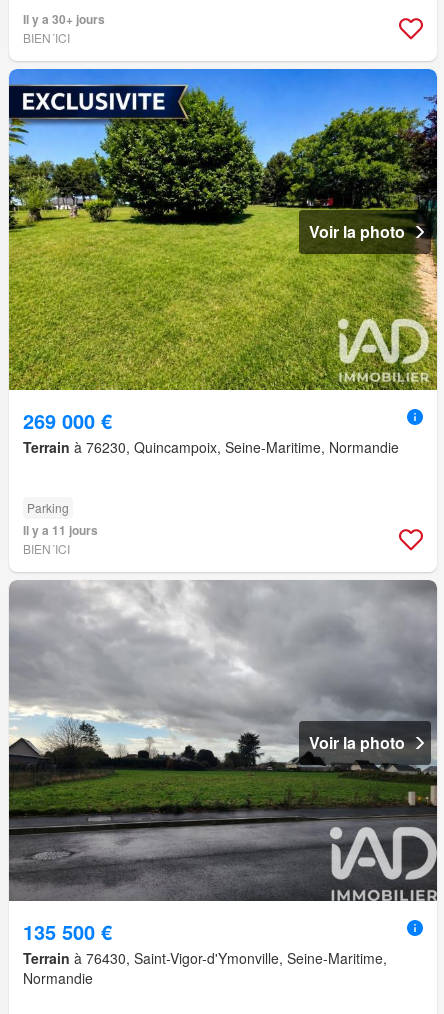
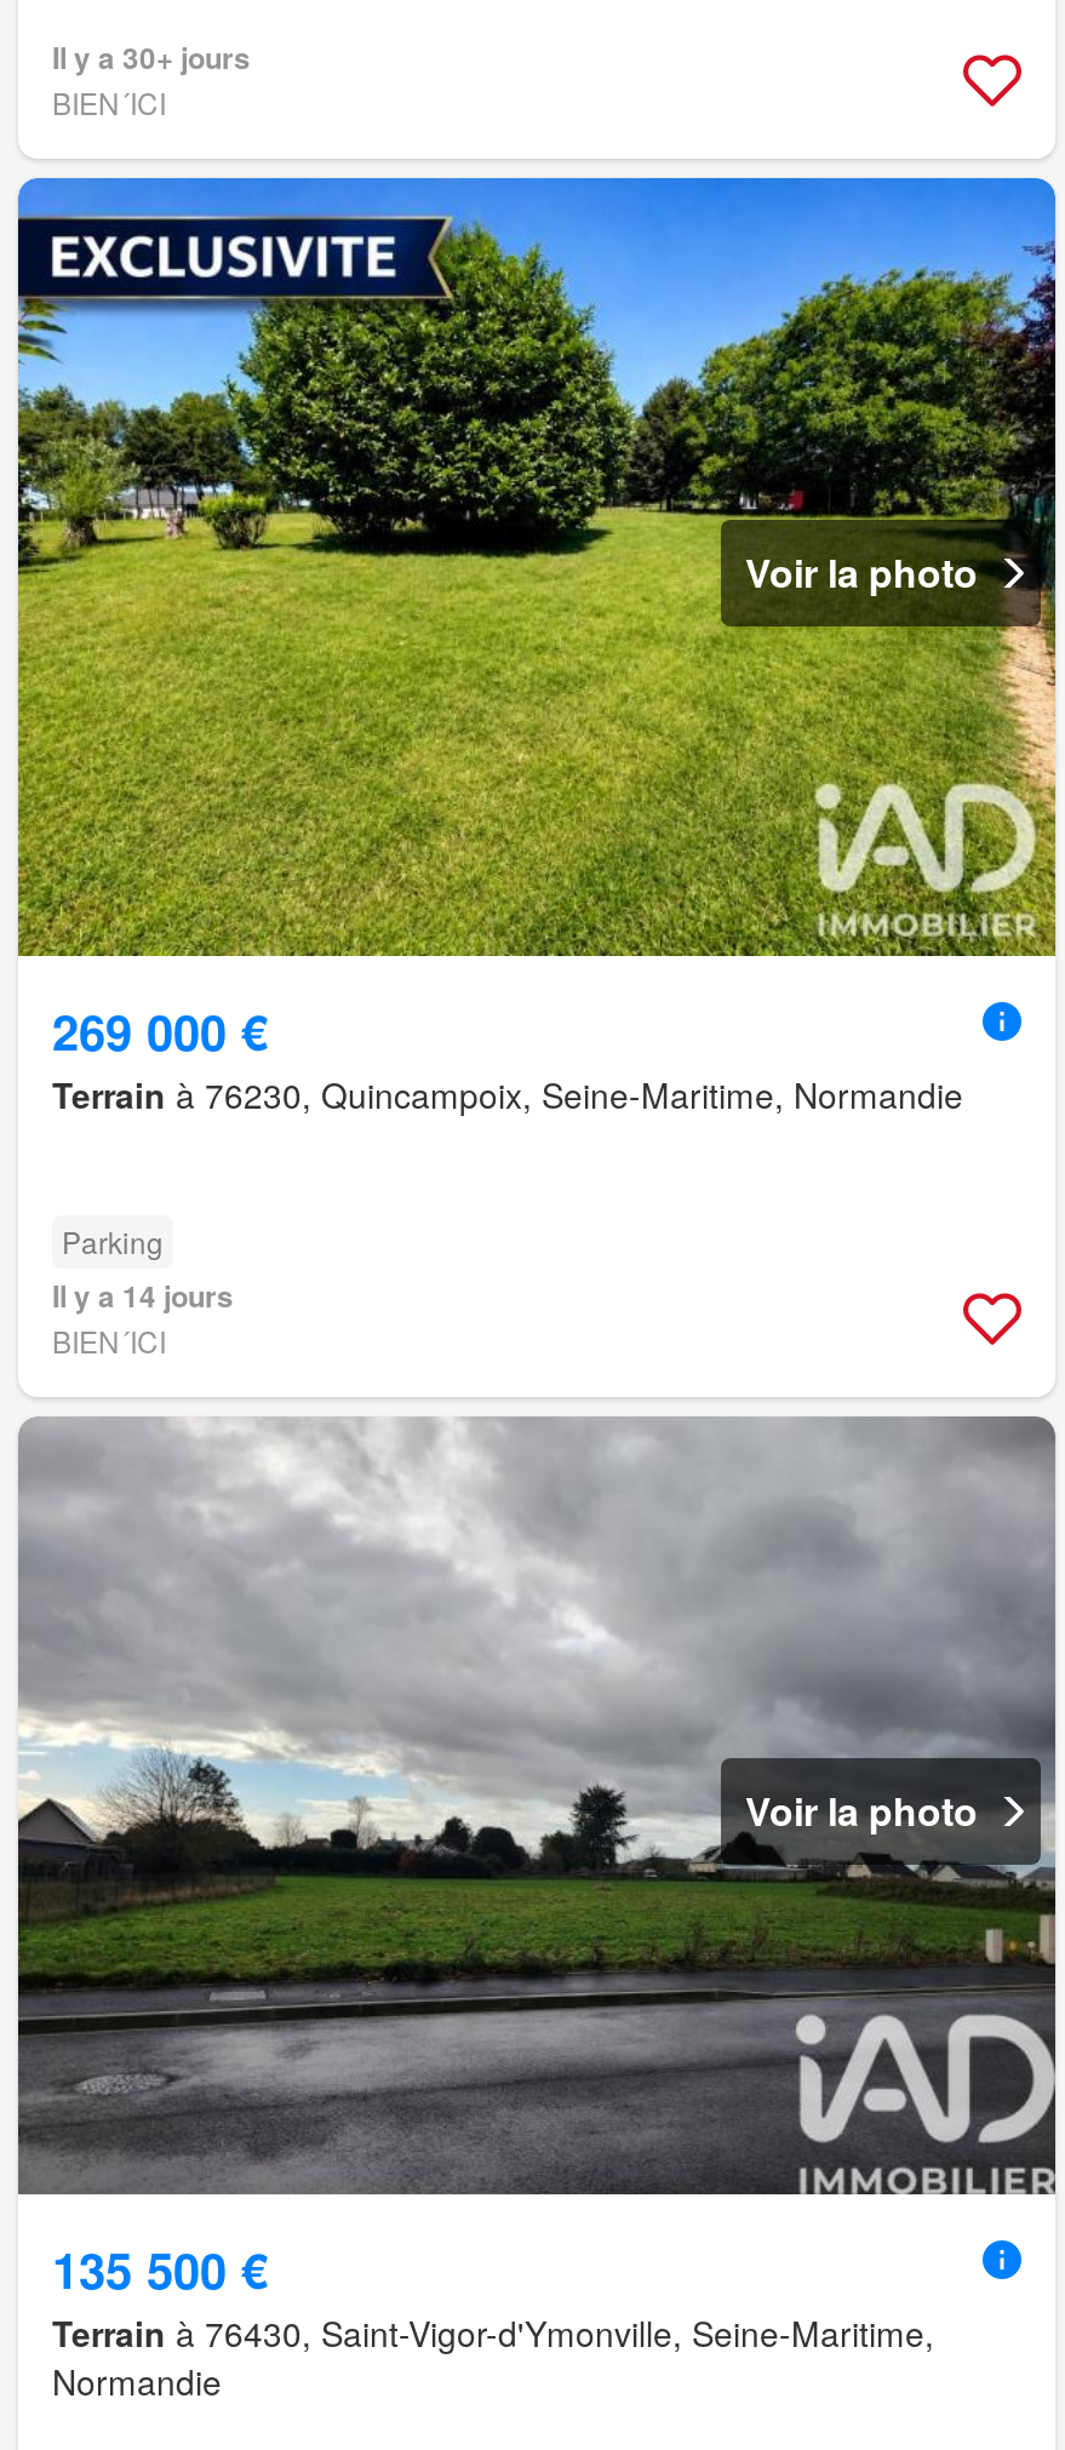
[23,521,98,539] Il y a 11 jours -> [52,1273,234,1316] Il y a 14 jours

